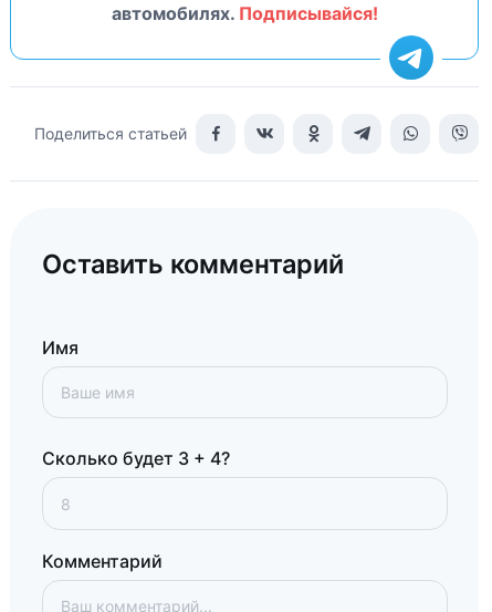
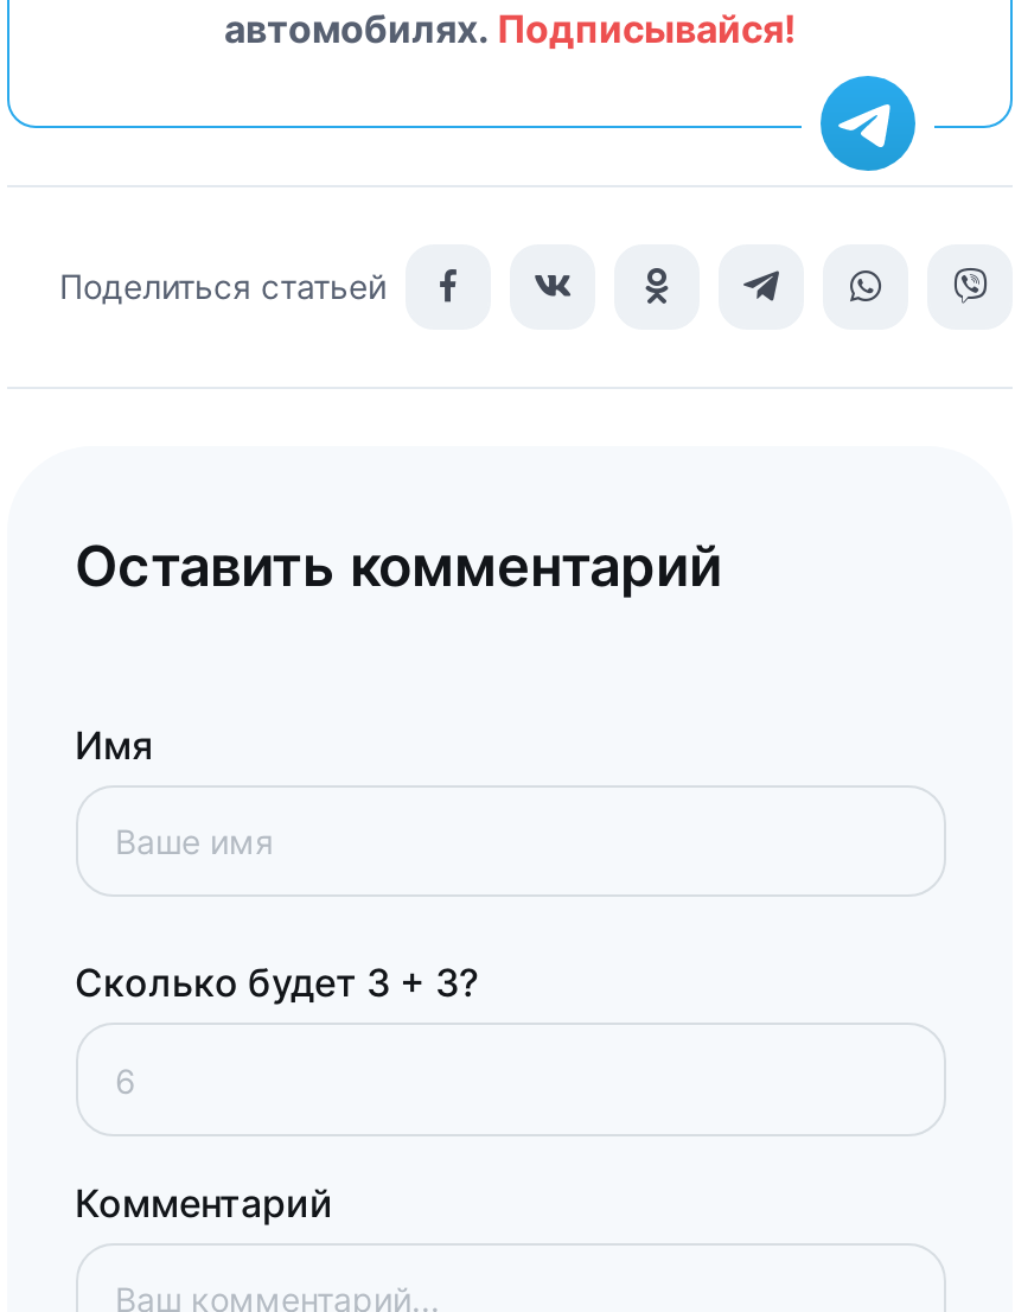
[41,448,229,470] Сколько будет 3 + 4? -> [75,960,478,1007] Сколько будет 3 + 3?

